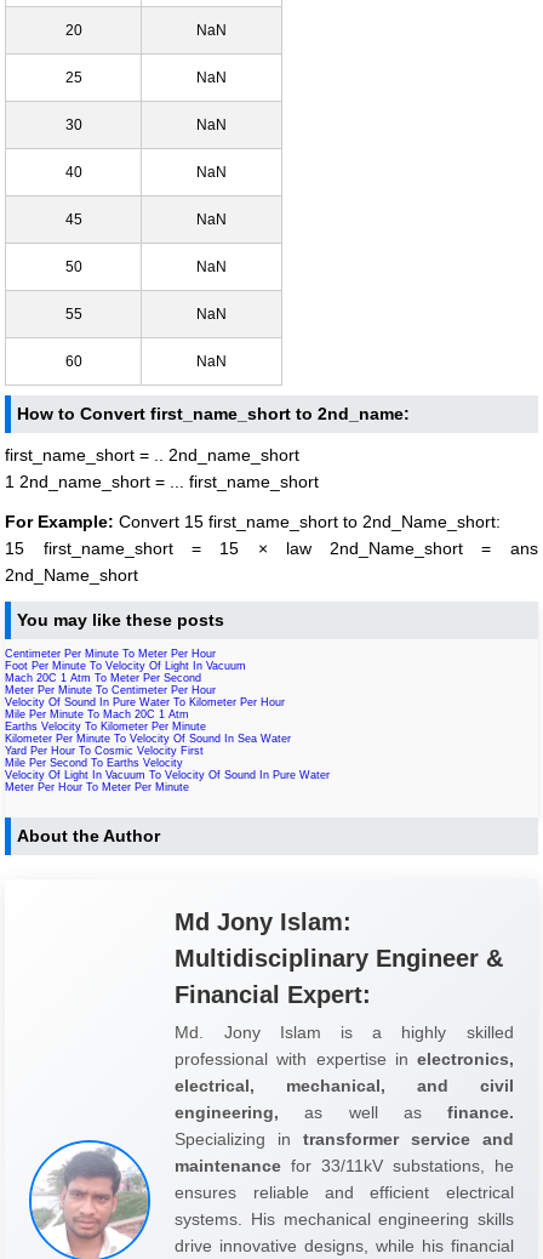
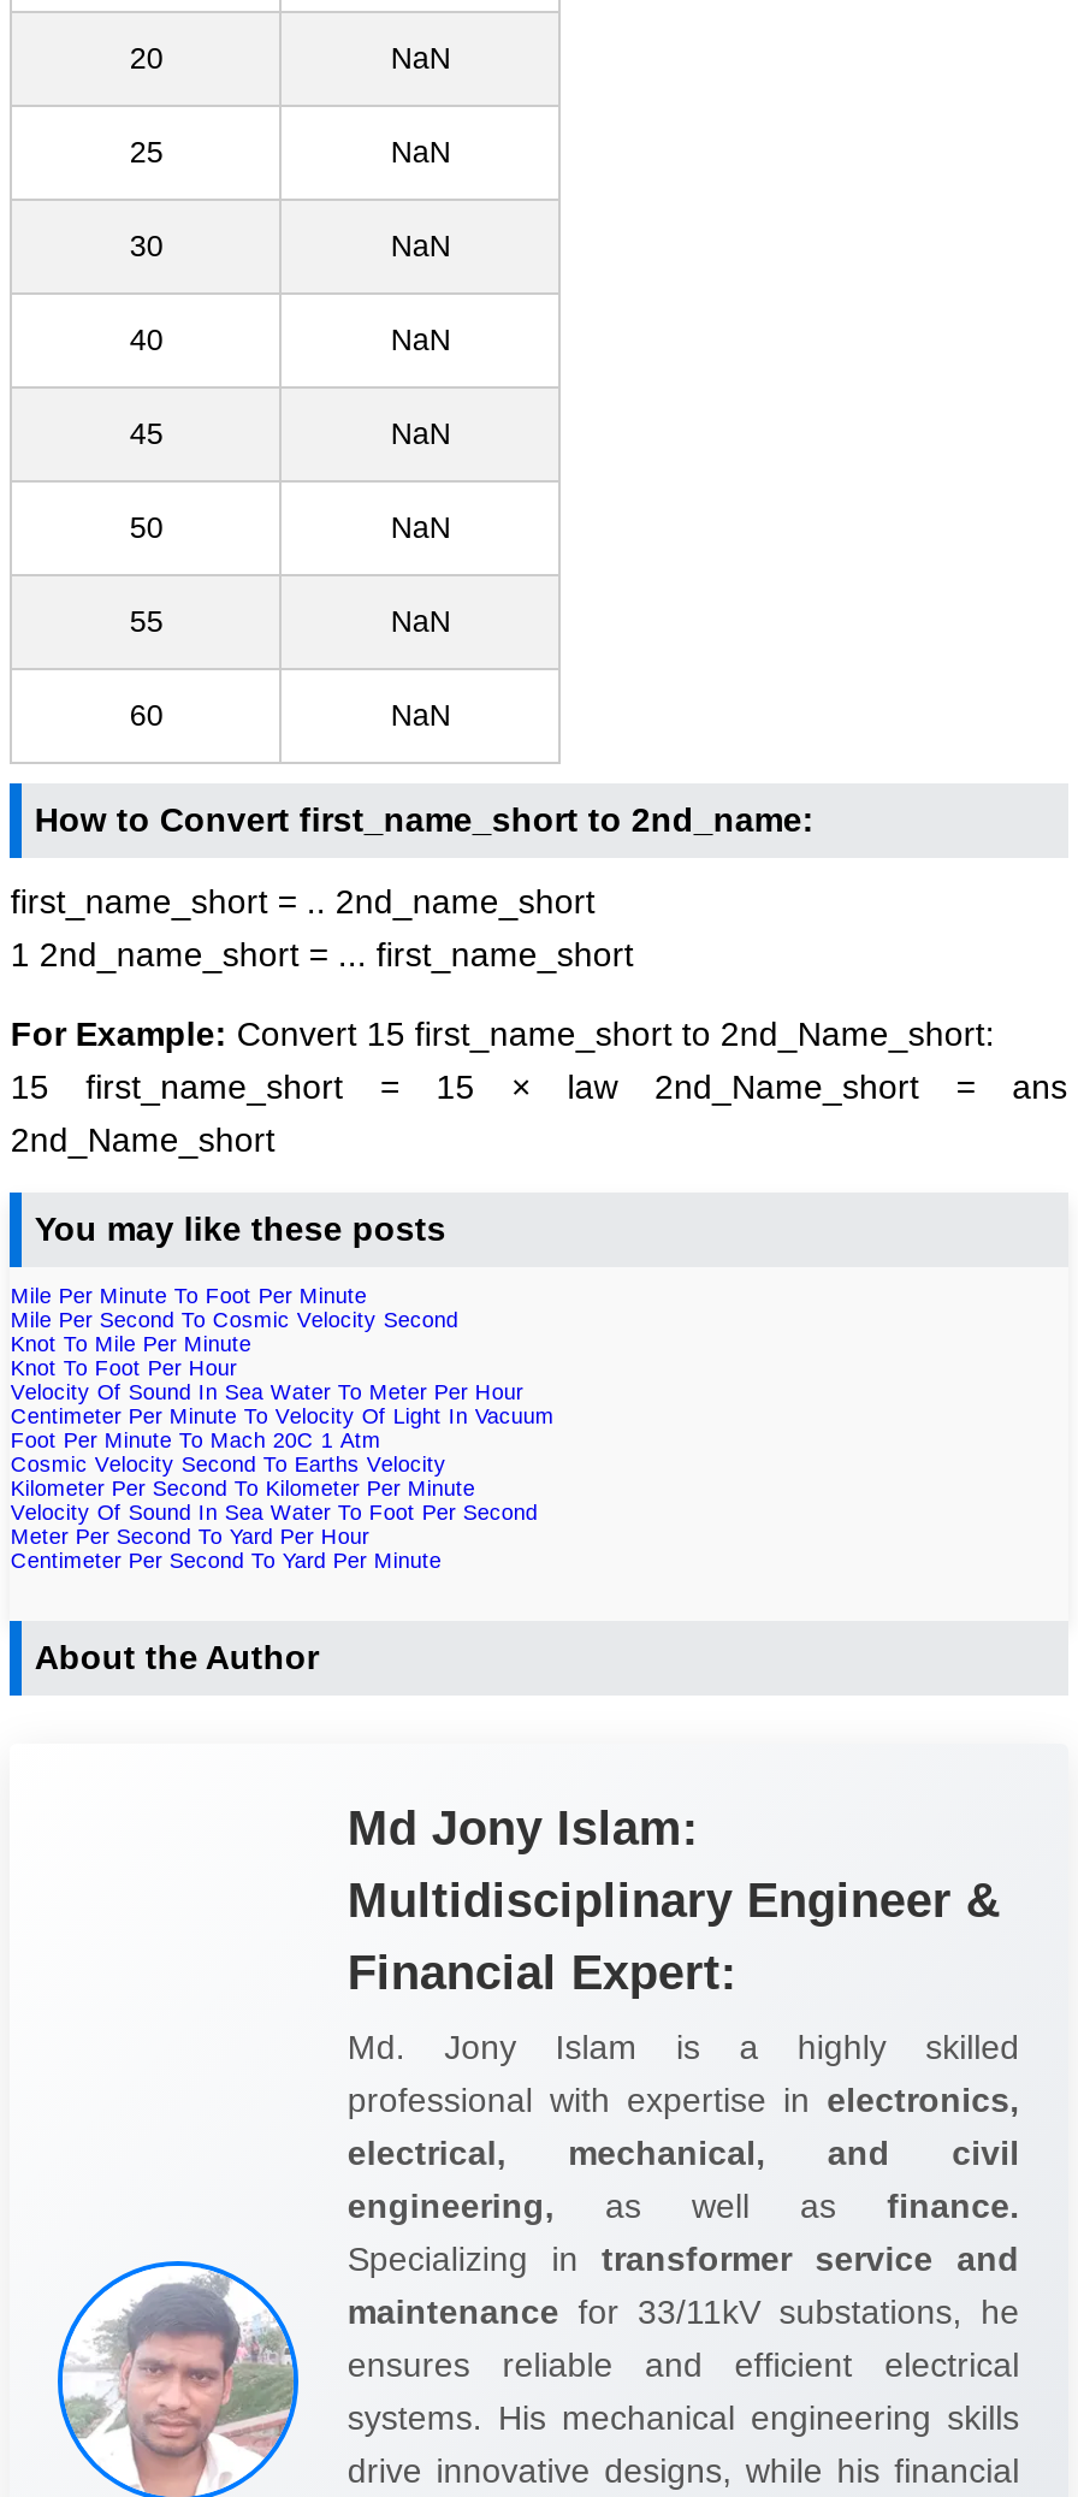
[5,647,330,793] Centimeter Per Minute To Meter Per Hour | Foot Per Minute To Velocity Of Light In Vacuum | Mach 20C 1 Atm To Meter Per Second | Meter Per Minute To Centimeter Per Hour | Velocity Of Sound In Pure Water To Kilometer Per Hour | Mile Per Minute To Mach 20C 1 Atm | Earths Velocity To Kilometer Per Minute | Kilometer Per Minute To Velocity Of Sound In Sea Water | Yard Per Hour To Cosmic Velocity First | Mile Per Second To Earths Velocity | Velocity Of Light In Vacuum To Velocity Of Sound In Pure Water | Meter Per Hour To Meter Per Minute -> [11,1283,554,1572] Mile Per Minute To Foot Per Minute | Mile Per Second To Cosmic Velocity Second | Knot To Mile Per Minute | Knot To Foot Per Hour | Velocity Of Sound In Sea Water To Meter Per Hour | Centimeter Per Minute To Velocity Of Light In Vacuum | Foot Per Minute To Mach 20C 1 Atm | Cosmic Velocity Second To Earths Velocity | Kilometer Per Second To Kilometer Per Minute | Velocity Of Sound In Sea Water To Foot Per Second | Meter Per Second To Yard Per Hour | Centimeter Per Second To Yard Per Minute

